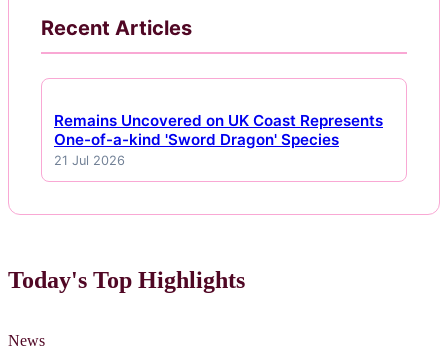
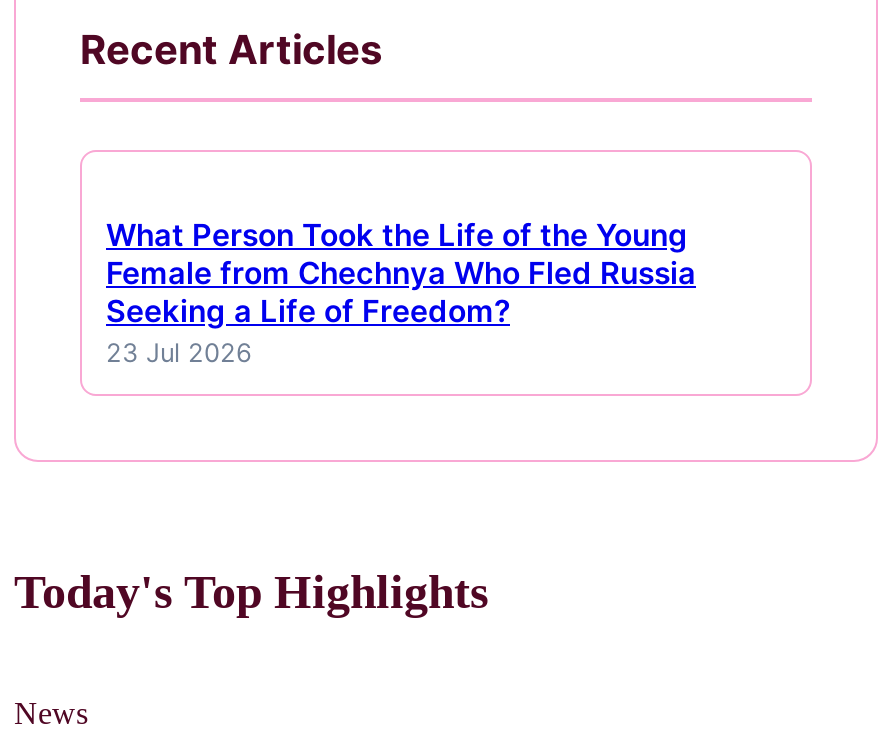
[54,111,383,168] Remains Uncovered on UK Coast Represents | One-of-a-kind 'Sword Dragon' Species | 21 Jul 2026 -> [106,216,696,368] What Person Took the Life of the Young | Female from Chechnya Who Fled Russia | Seeking a Life of Freedom? | 23 Jul 2026

